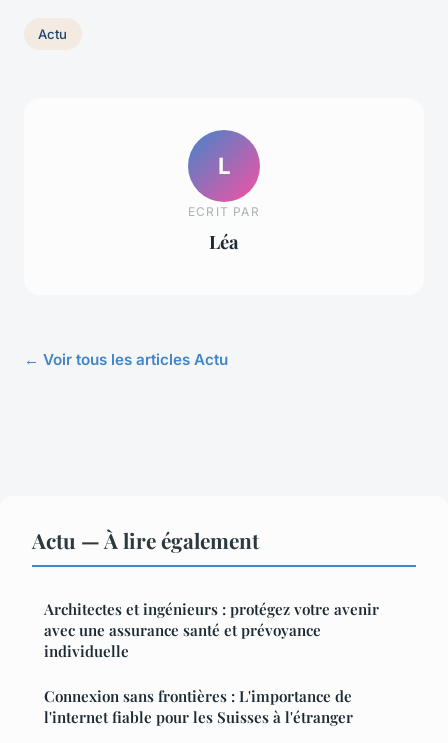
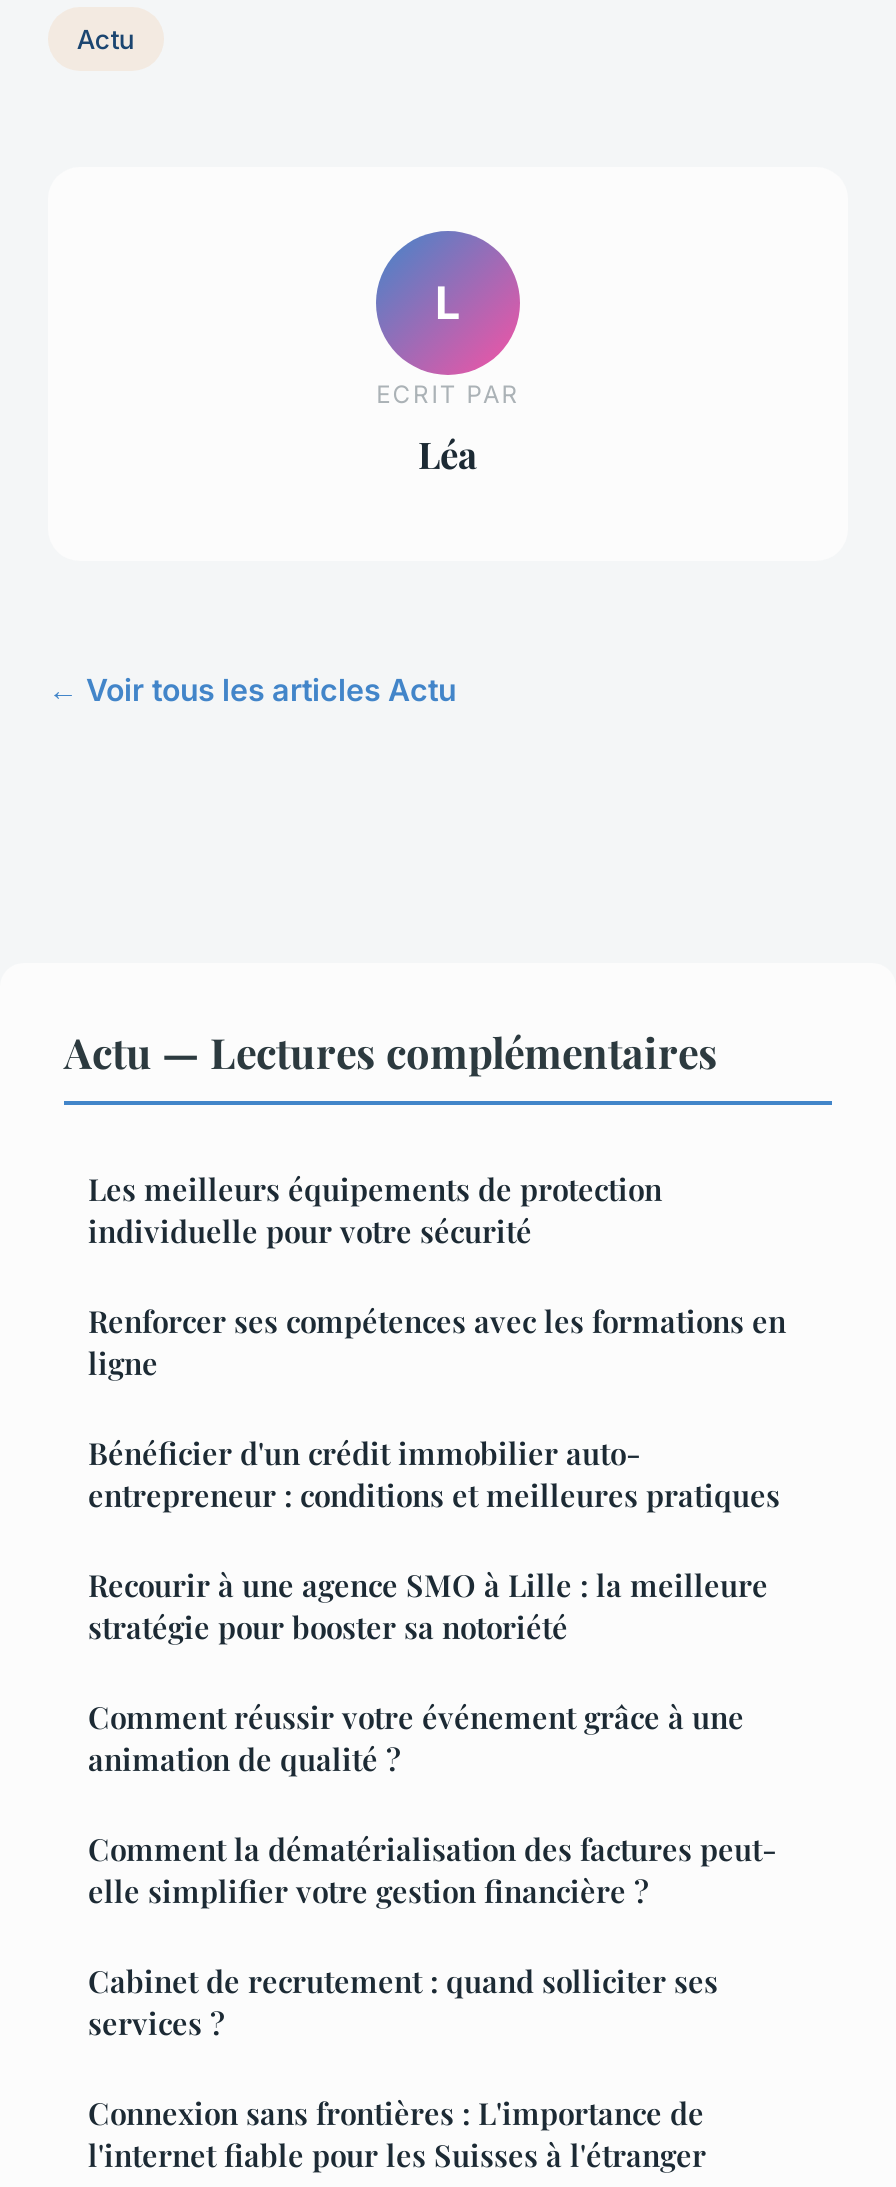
[32,526,379,661] Actu — À lire également | Architectes et ingénieurs : protégez votre avenir | avec une assurance santé et prévoyance | individuelle -> [64,1024,786,2044] Actu — Lectures complémentaires | Les meilleurs équipements de protection | individuelle pour votre sécurité | Renforcer ses compétences avec les formations en | ligne | Bénéficier d'un crédit immobilier auto- | entrepreneur : conditions et meilleures pratiques | Recourir à une agence SMO à Lille : la meilleure | stratégie pour booster sa notoriété | Comment réussir votre événement grâce à une | animation de qualité ? | Comment la dématérialisation des factures peut- | elle simplifier votre gestion financière ? | Cabinet de recrutement : quand solliciter ses | services ?

